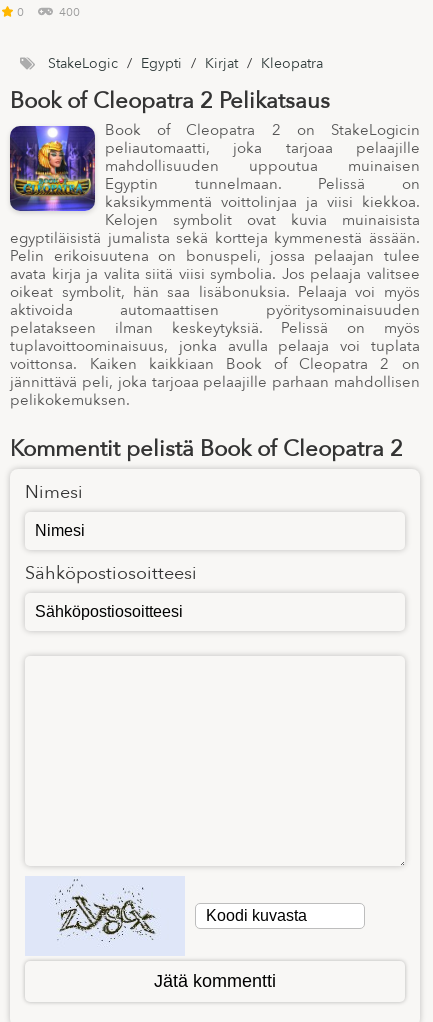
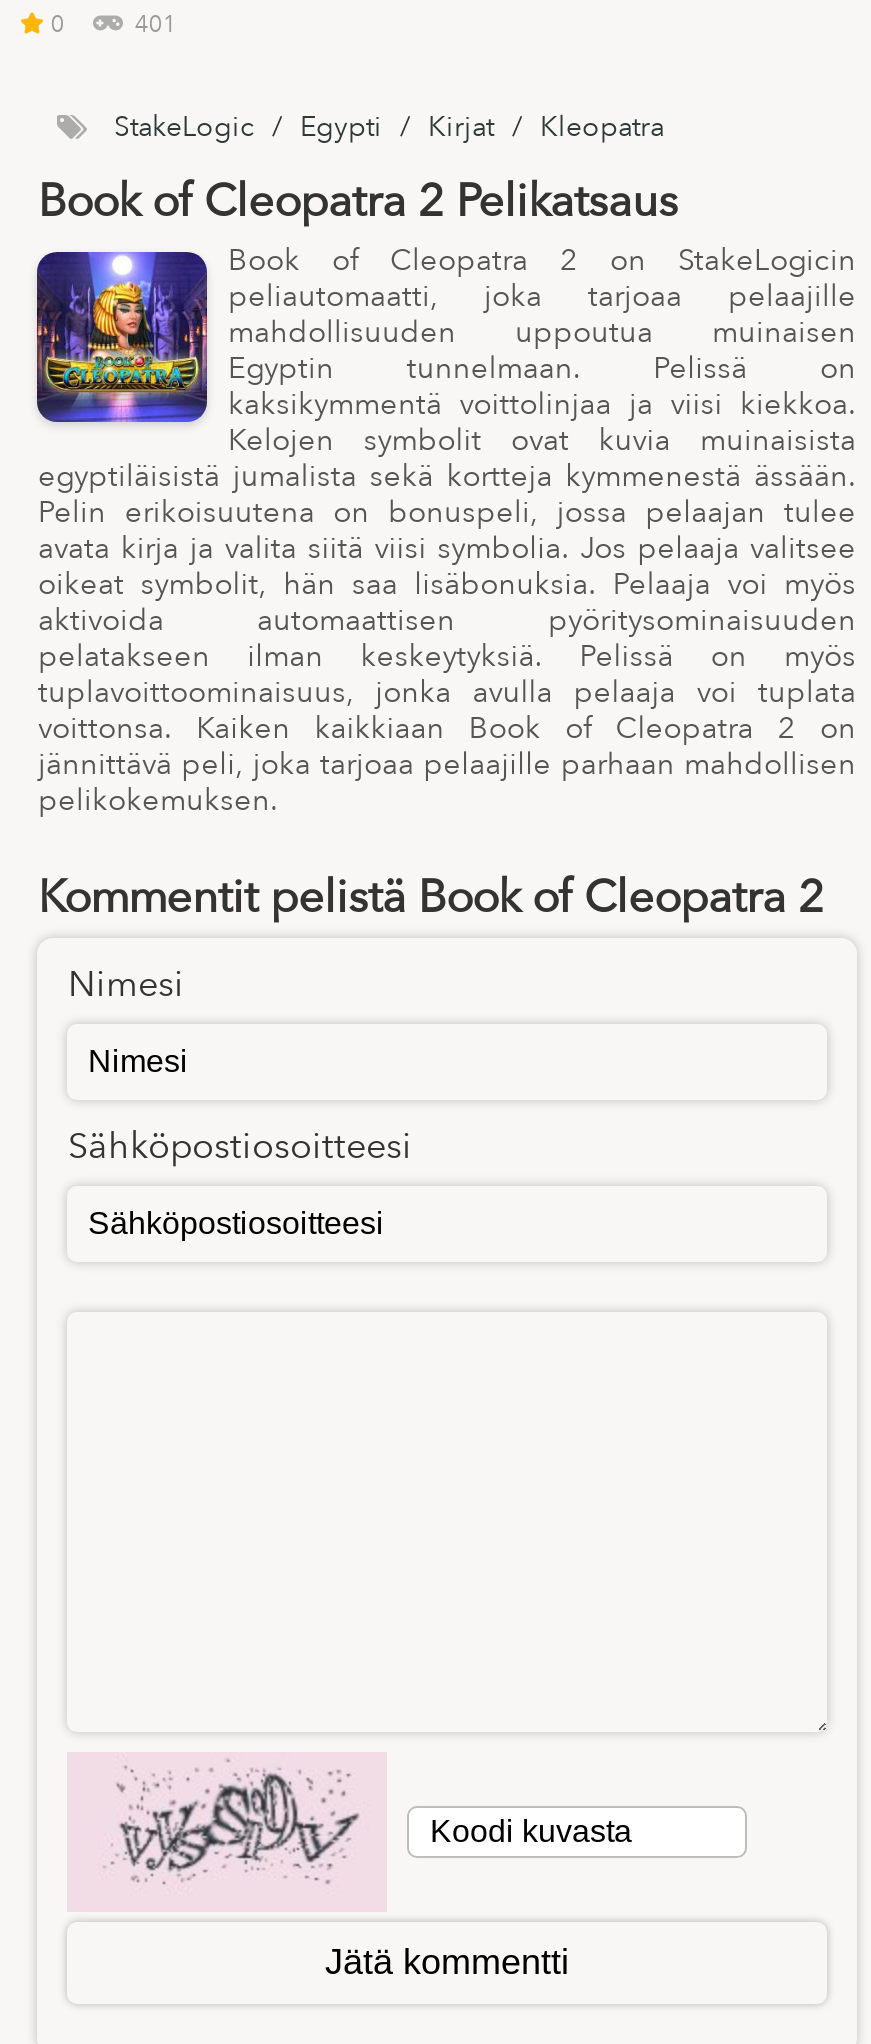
[59,4,80,20] 400 -> [135,8,177,40] 401
[43,878,171,944] [image] -> [101,1756,363,1888] [image]

